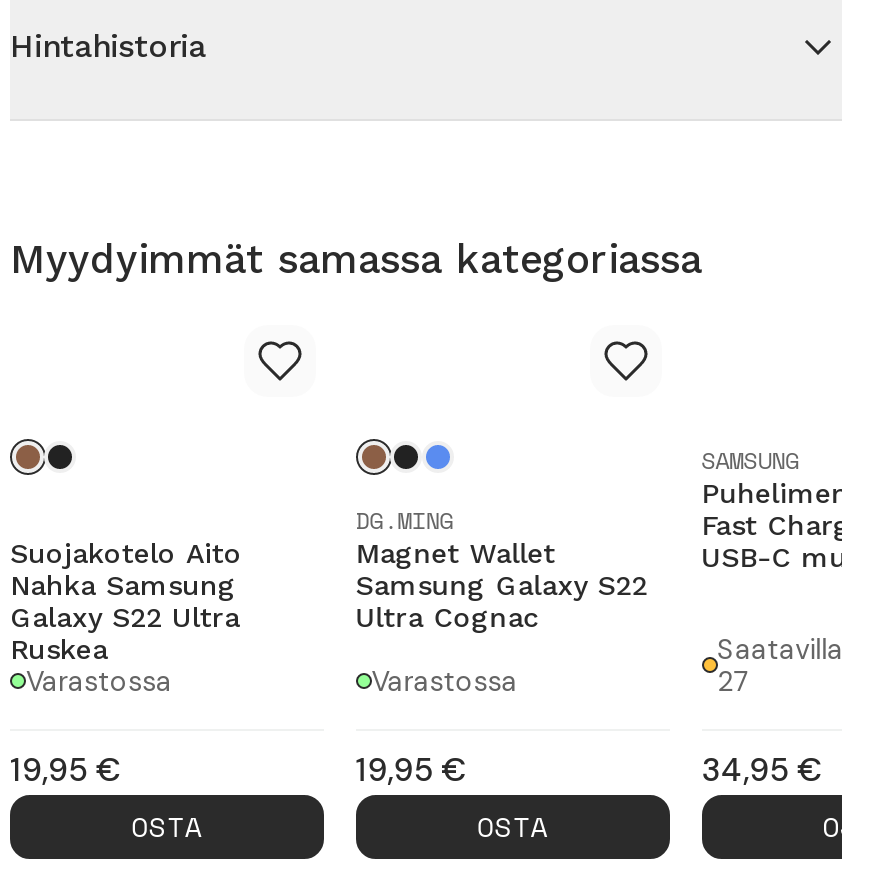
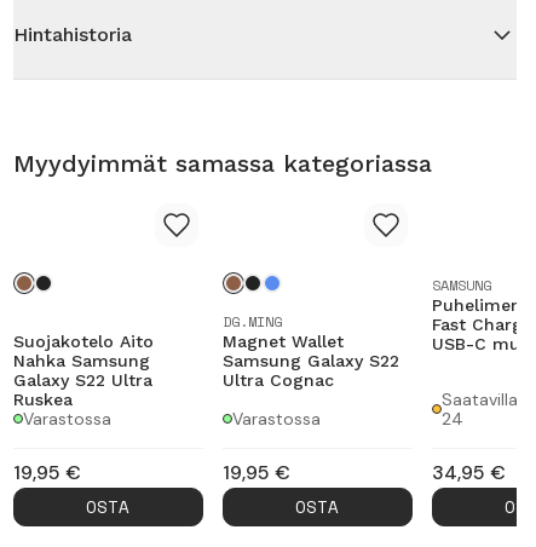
[717,663,747,699] 27 -> [441,408,463,429] 24

